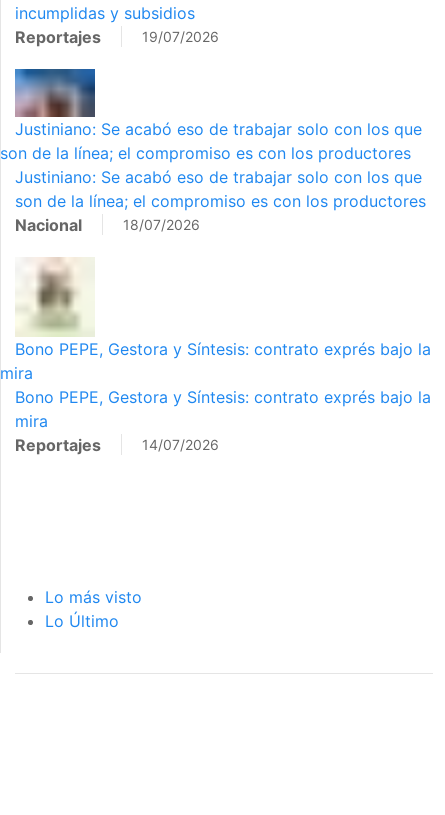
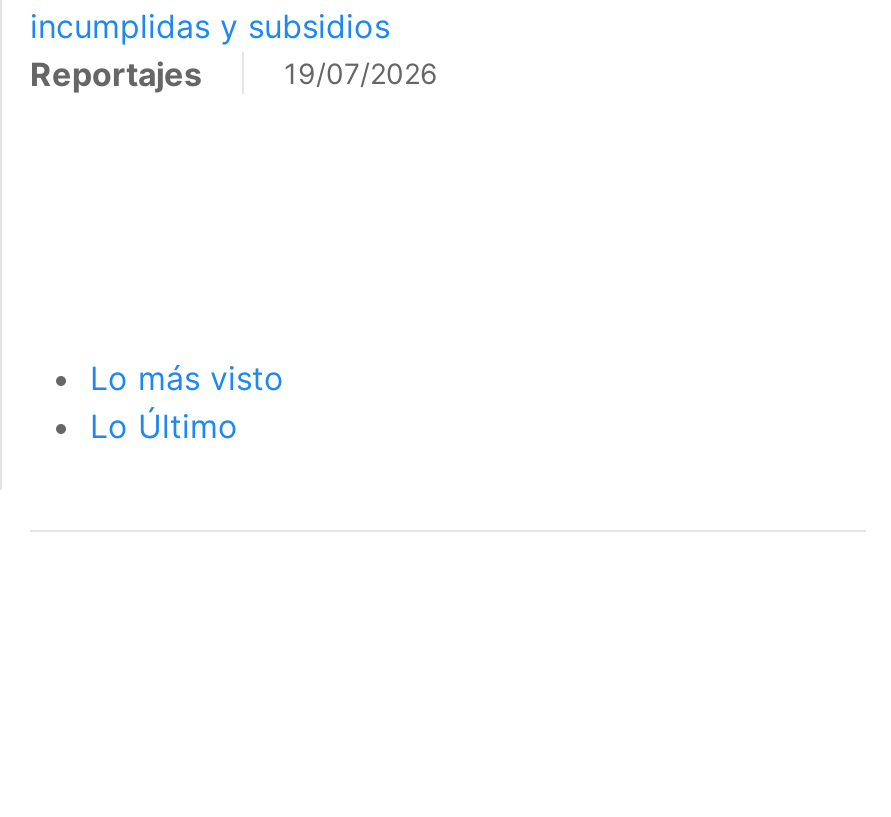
[0,68,426,235] [image] | Justiniano: Se acabó eso de trabajar solo con los que | son de la línea; el compromiso es con los productores | Justiniano: Se acabó eso de trabajar solo con los que | son de la línea; el compromiso es con los productores | Nacional | 18/07/2026 -> none
[0,256,431,455] [image] | Bono PEPE, Gestora y Síntesis: contrato exprés bajo la | mira | Bono PEPE, Gestora y Síntesis: contrato exprés bajo la | mira | Reportajes | 14/07/2026 -> none

